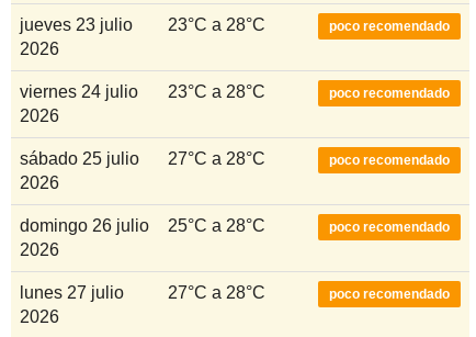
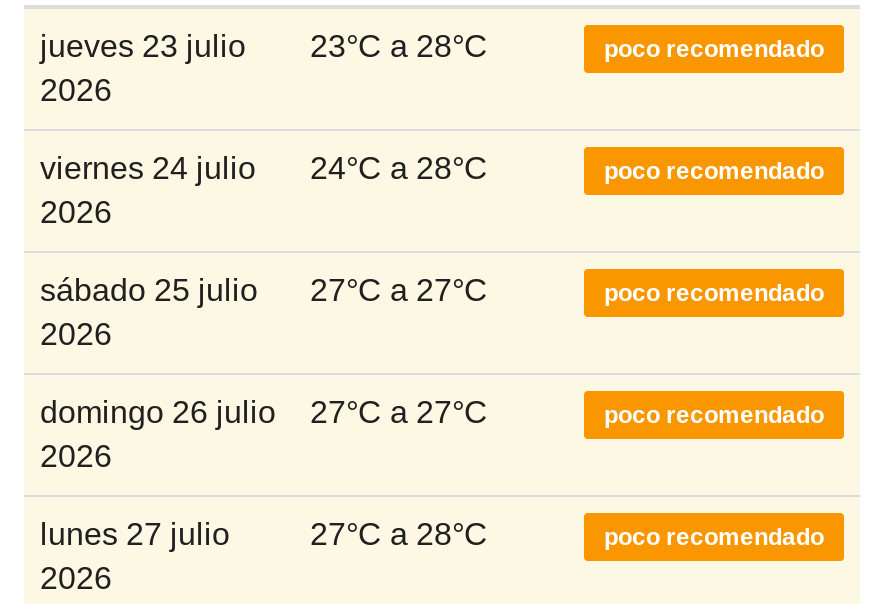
[20,82,265,101] viernes 24 julio 23°C a 28°C -> [40,151,488,185] viernes 24 julio 24°C a 28°C
[20,149,265,168] sábado 25 julio 27°C a 28°C -> [40,273,488,307] sábado 25 julio 27°C a 27°C
[20,216,265,235] domingo 26 julio 25°C a 28°C -> [40,395,488,429] domingo 26 julio 27°C a 27°C

